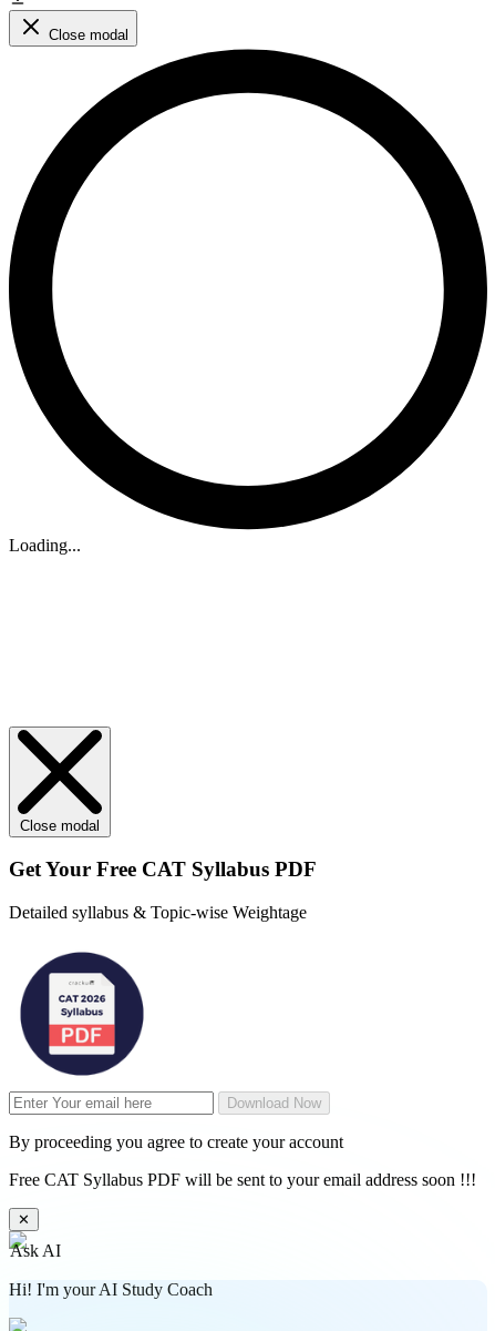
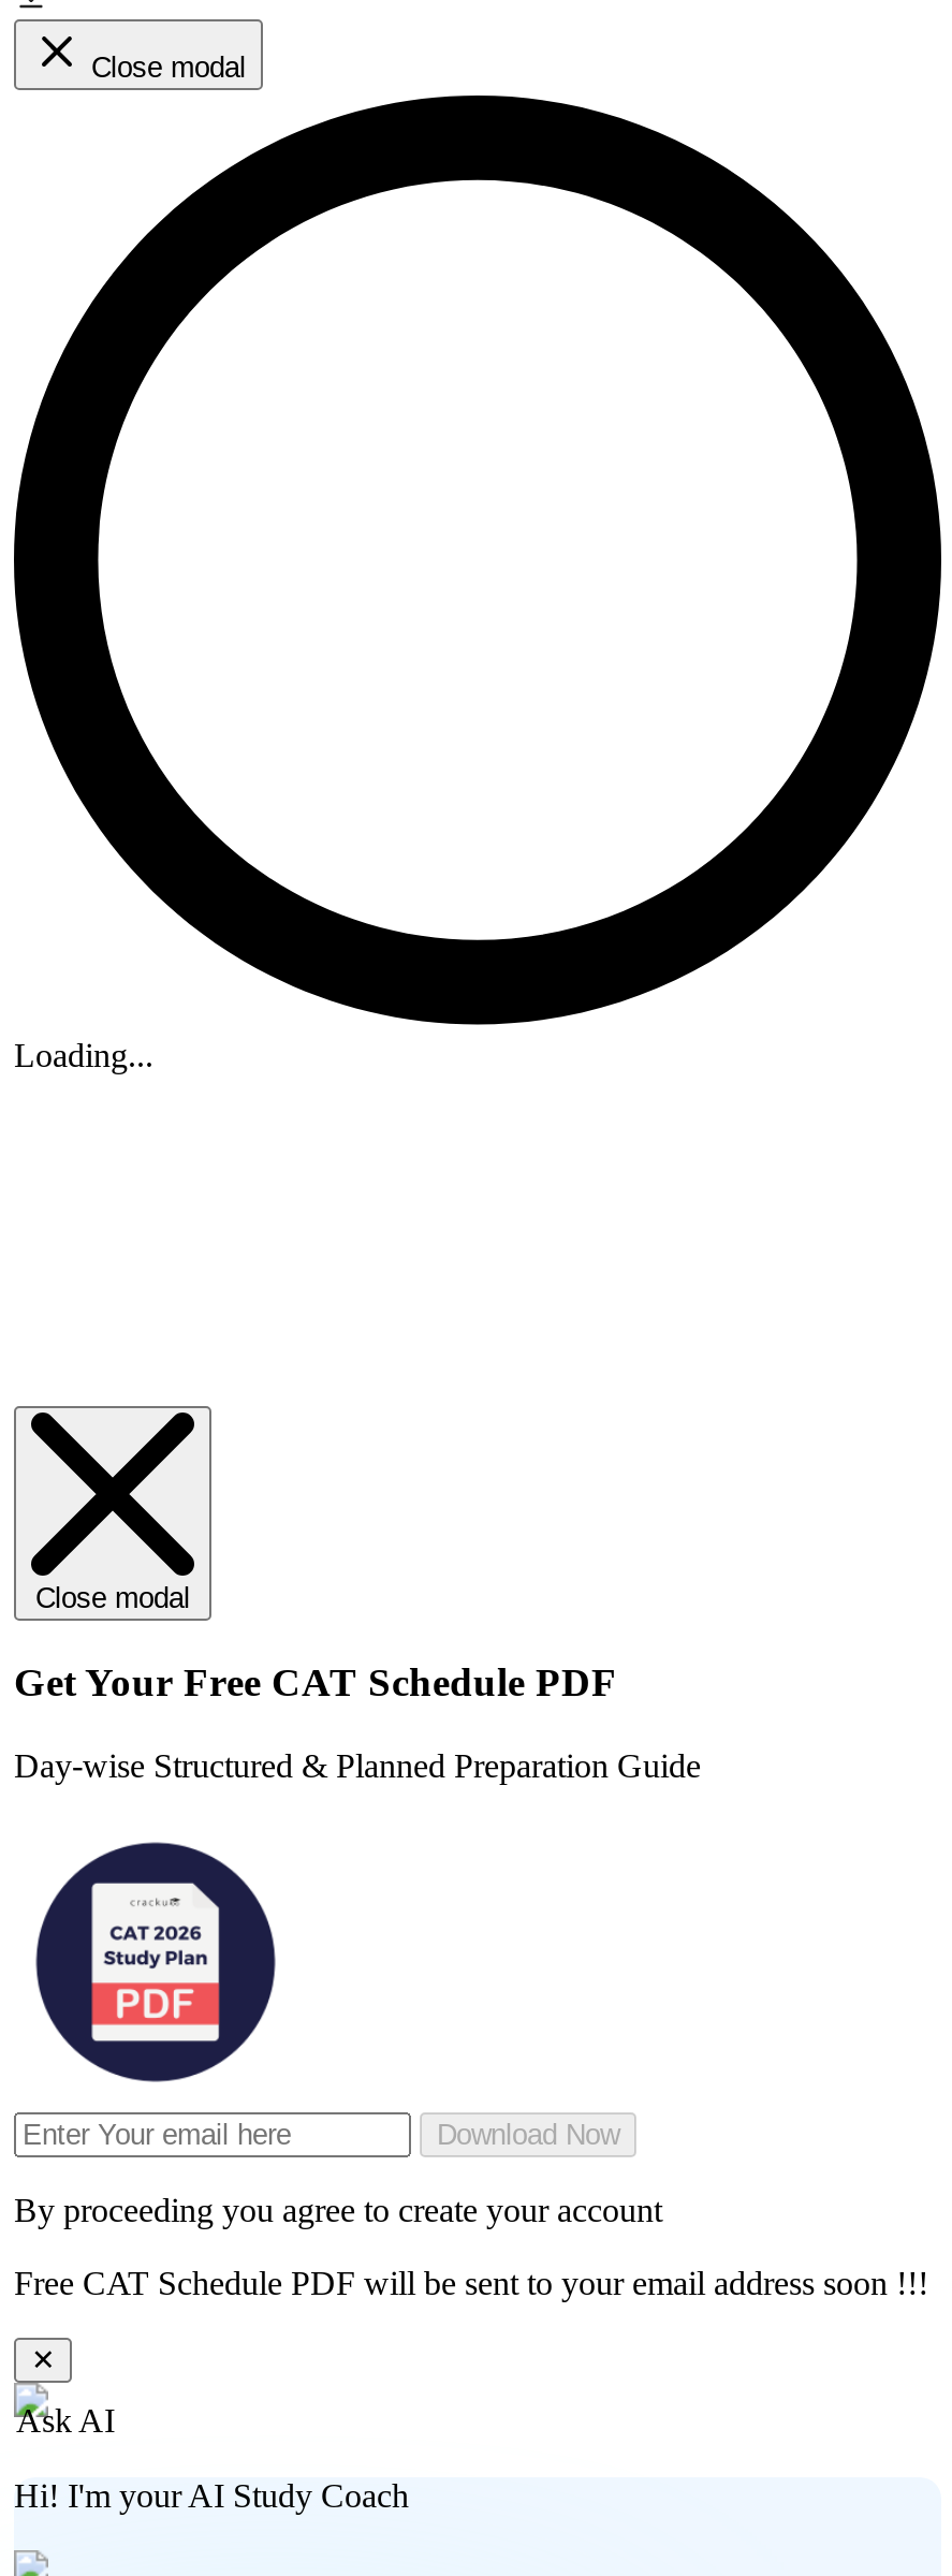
[9,858,317,881] Get Your Free CAT Syllabus PDF -> [14,1660,617,1705] Get Your Free CAT Schedule PDF
[9,903,307,922] Detailed syllabus & Topic-wise Weightage -> [14,1748,701,1784] Day-wise Structured & Planned Preparation Guide
[9,1170,476,1189] Free CAT Syllabus PDF will be sent to your email address soon !!! -> [14,2265,928,2301] Free CAT Schedule PDF will be sent to your email address soon !!!

